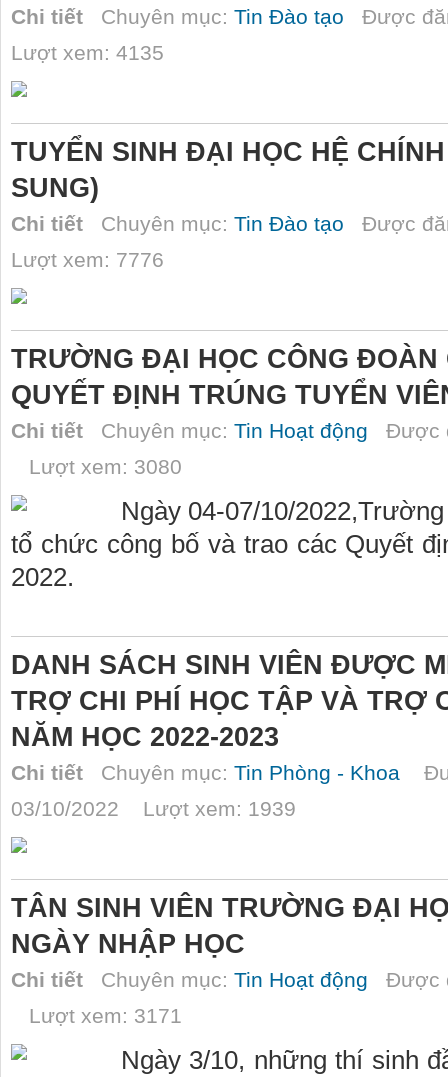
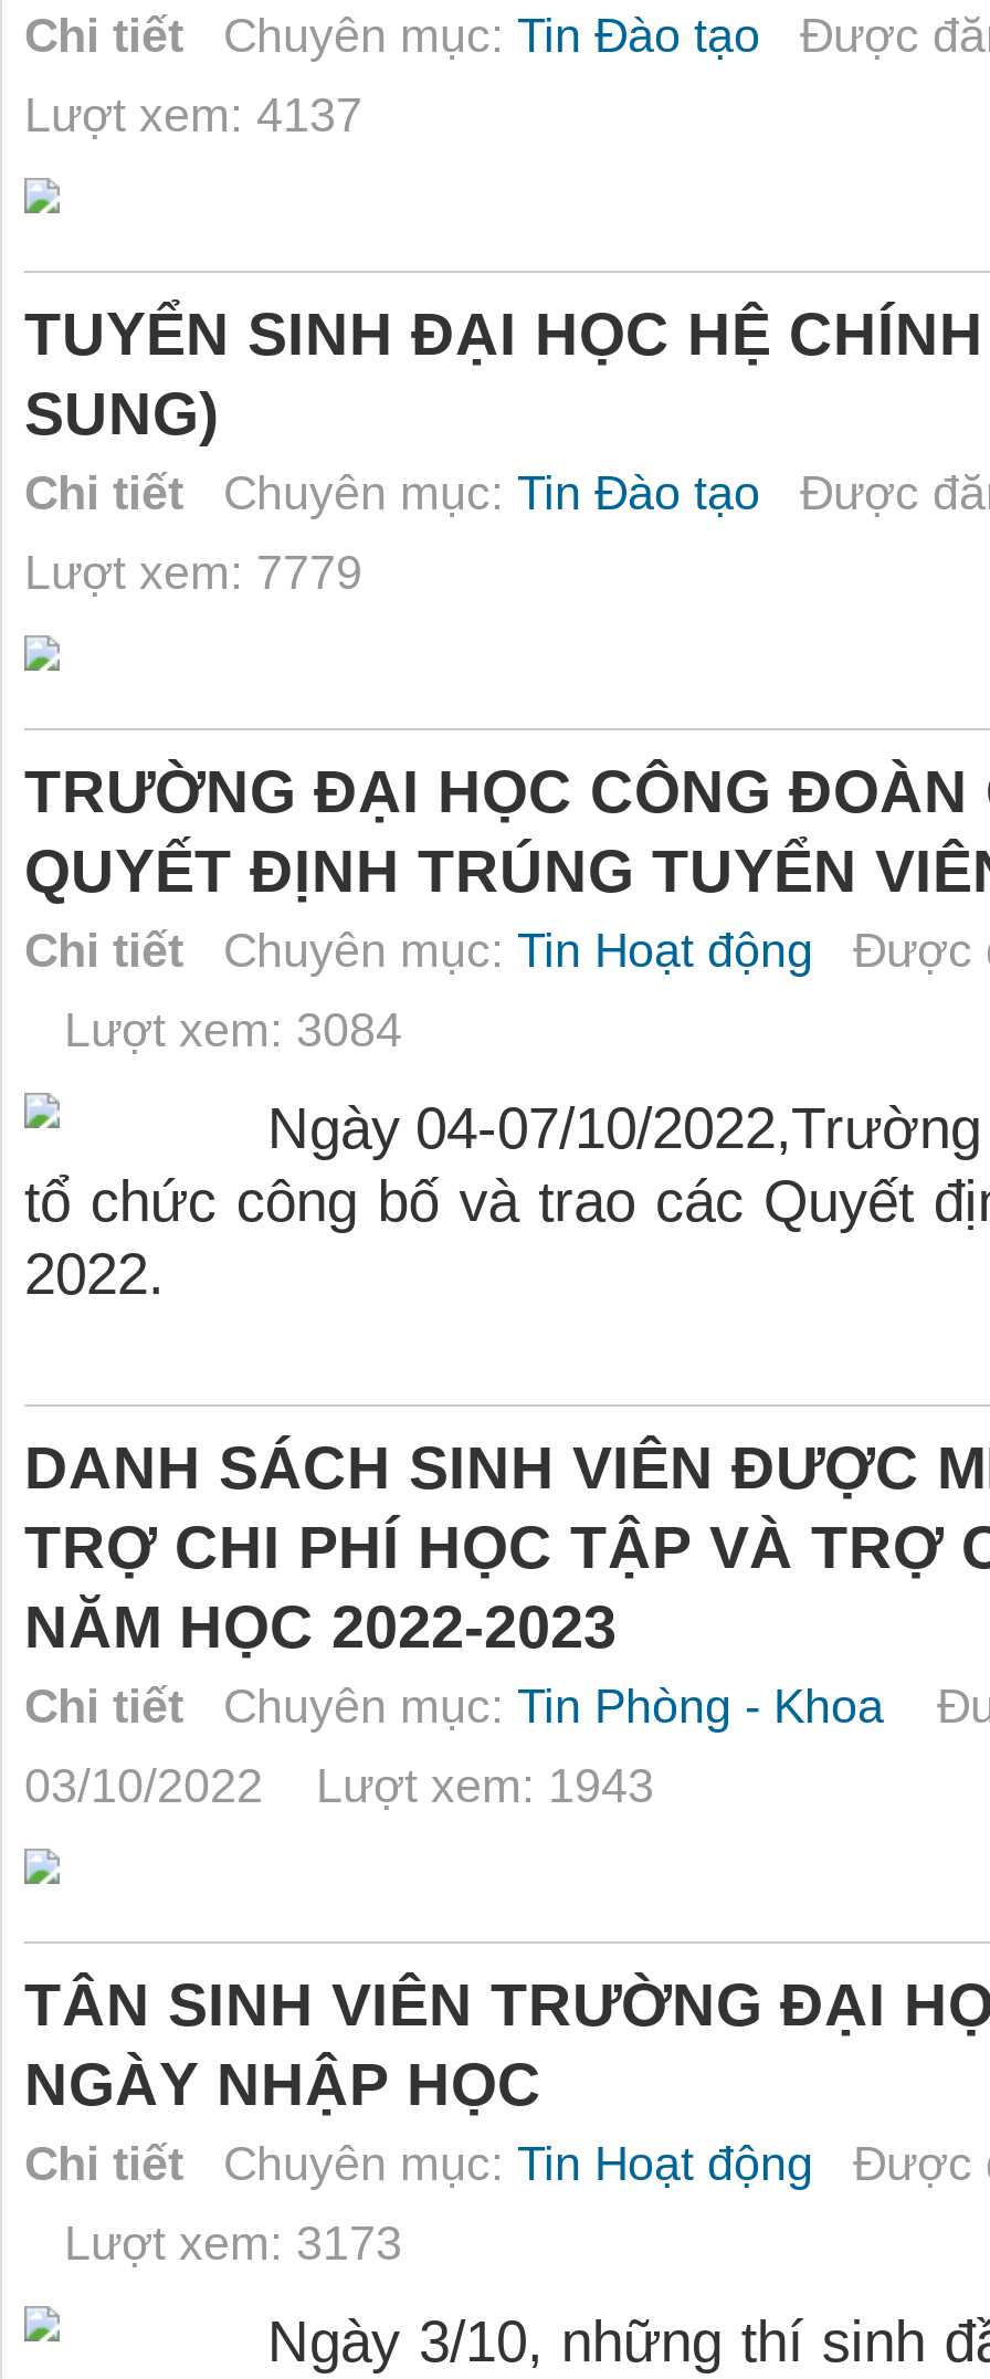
[11,41,164,65] Lượt xem: 4135 -> [24,90,362,143] Lượt xem: 4137
[11,248,164,272] Lượt xem: 7776 -> [24,547,362,600] Lượt xem: 7779
[11,455,182,479] Lượt xem: 3080 -> [24,1004,402,1057] Lượt xem: 3084
[11,797,296,821] 03/10/2022 Lượt xem: 1939 -> [24,1760,654,1813] 03/10/2022 Lượt xem: 1943
[11,1004,182,1028] Lượt xem: 3171 -> [24,2218,402,2271] Lượt xem: 3173

